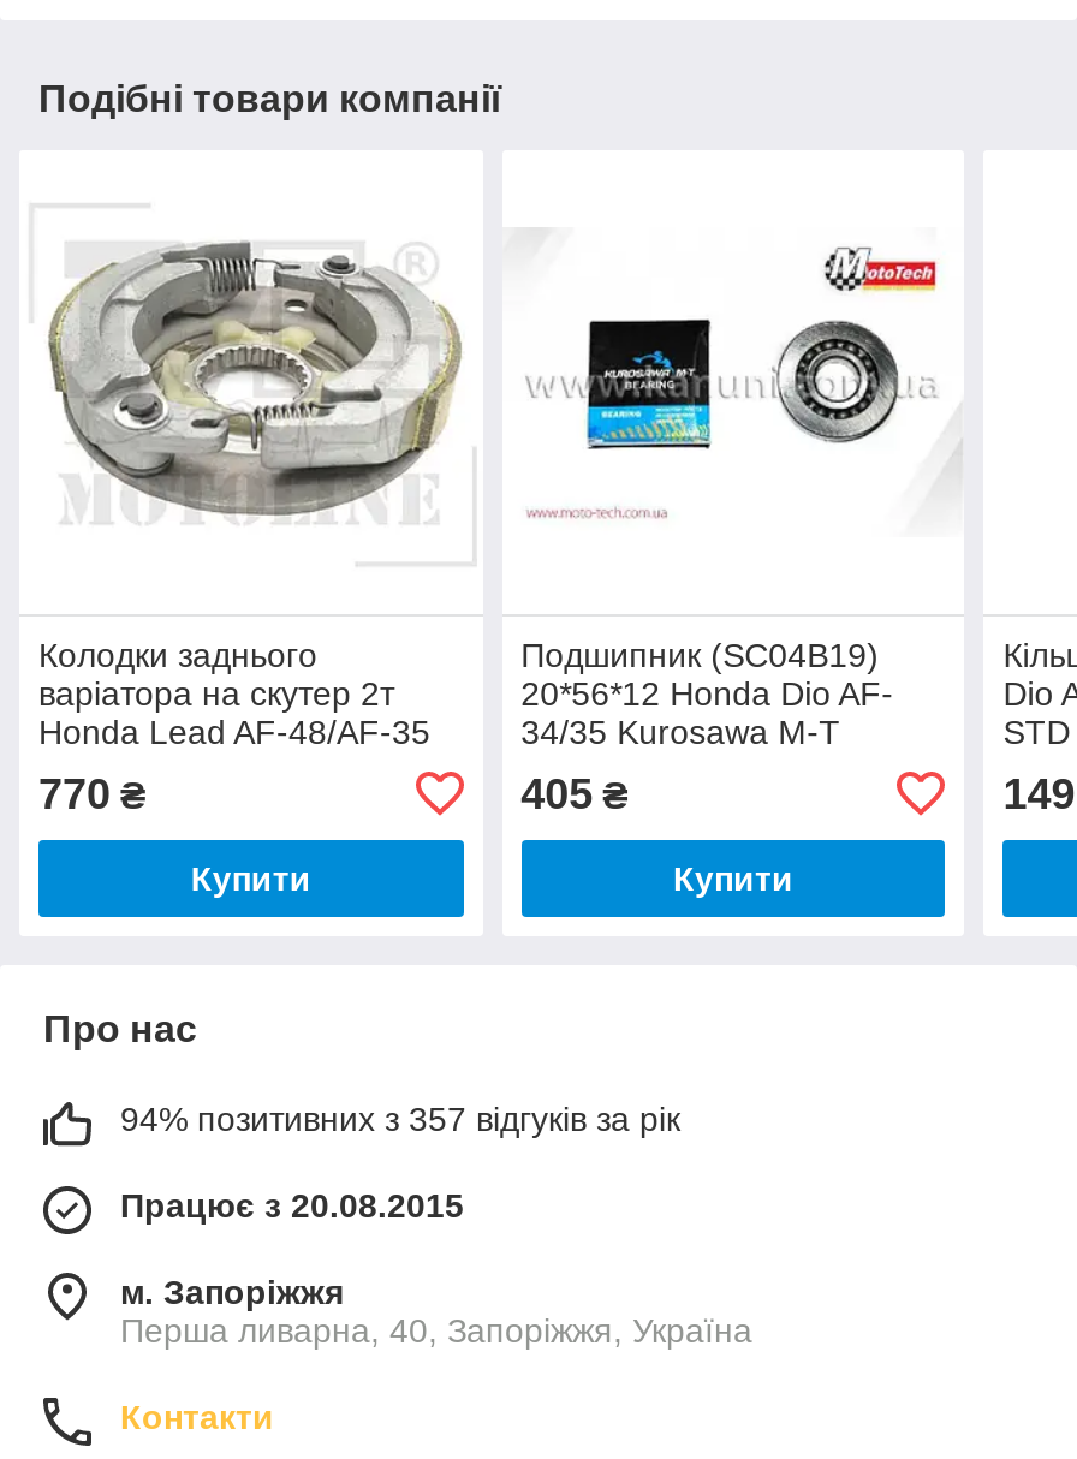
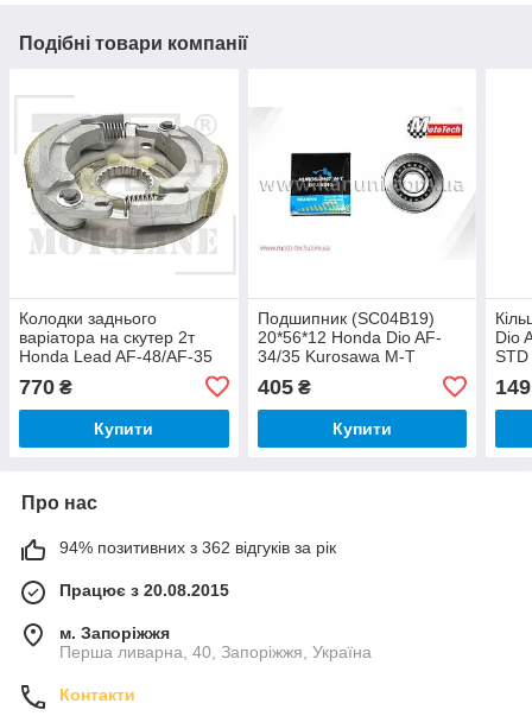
[120,1099,680,1138] 94% позитивних з 357 відгуків за рік -> [59,538,336,557] 94% позитивних з 362 відгуків за рік

